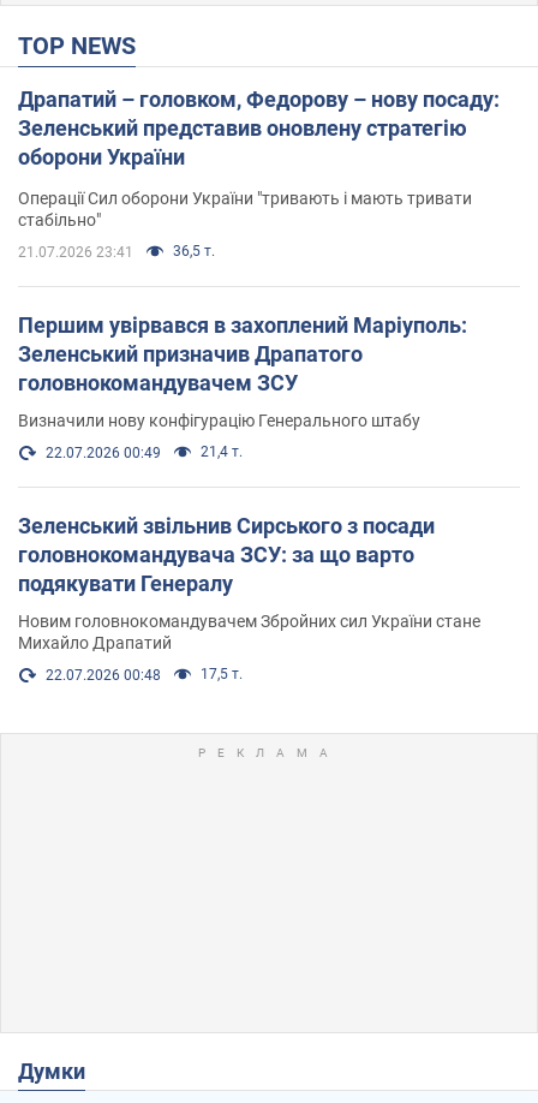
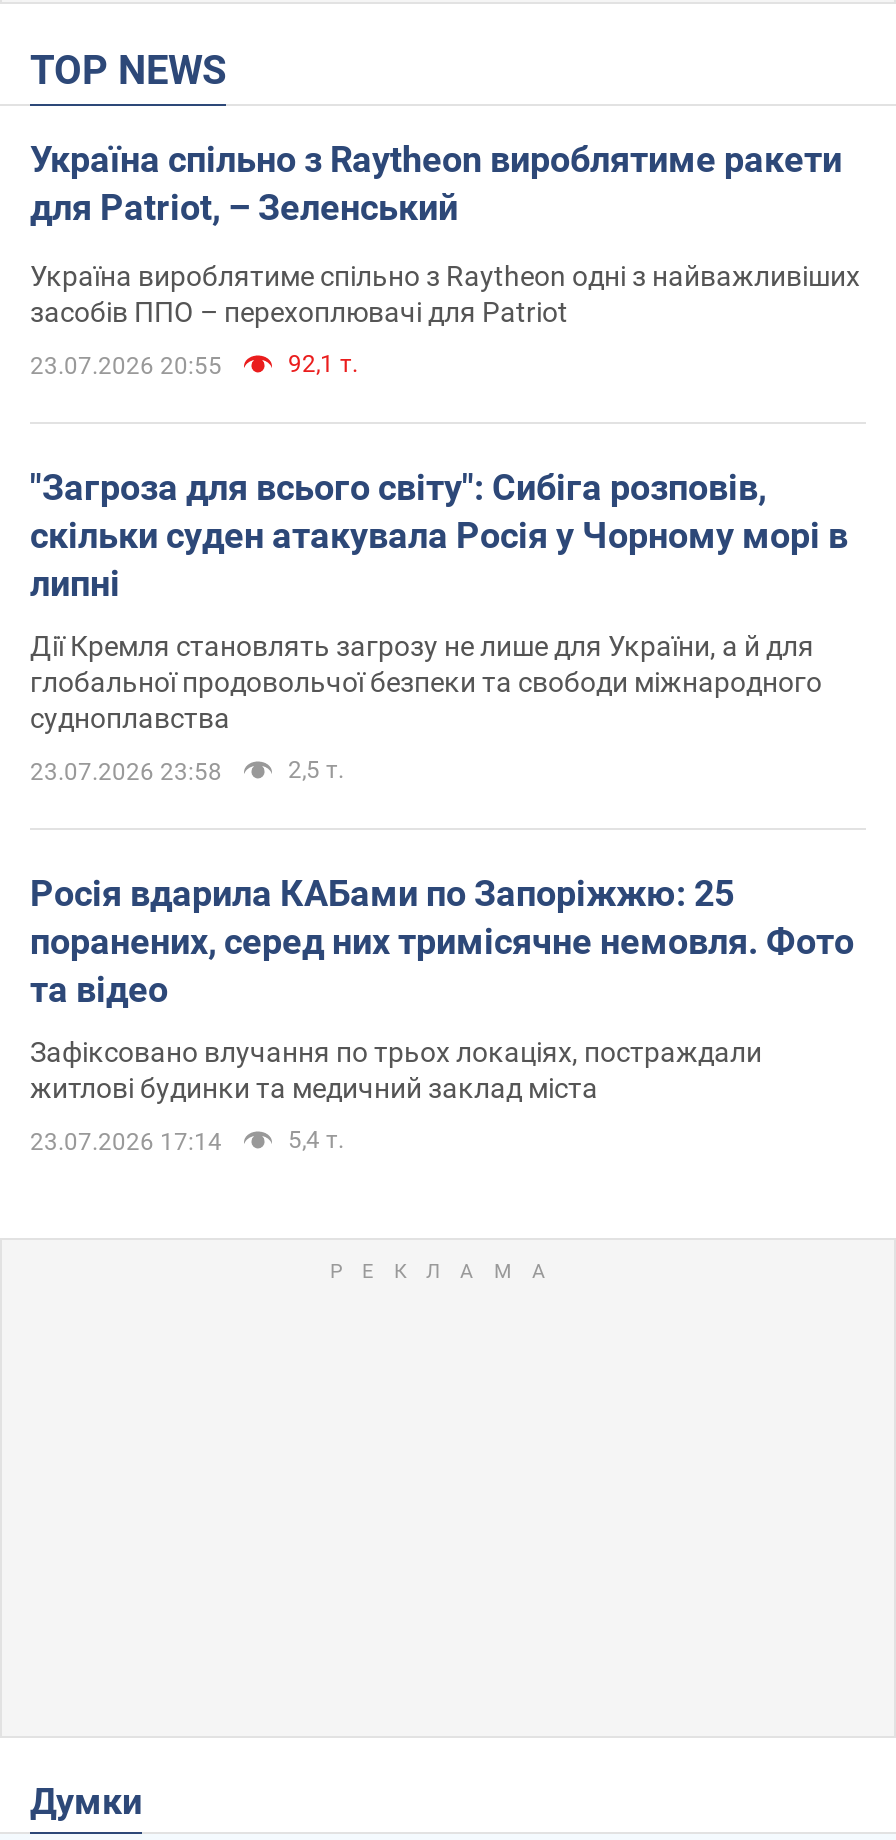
[18,87,500,169] Драпатий – головком, Федорову – нову посаду: | Зеленський представив оновлену стратегію | оборони України -> [30,138,842,228] Україна спільно з Raytheon вироблятиме ракети | для Patriot, – Зеленський
[18,189,472,229] Операції Сил оборони України "тривають і мають тривати | стабільно" -> [30,260,860,328] Україна вироблятиме спільно з Raytheon одні з найважливіших | засобів ППО – перехоплювачі для Patriot
[18,243,215,261] 21.07.2026 23:41 | 36,5 т. -> [30,350,358,380] 23.07.2026 20:55 | 92,1 т.
[18,312,467,395] Першим увірвався в захоплений Маріуполь: | Зеленський призначив Драпатого | головнокомандувачем ЗСУ -> [30,466,848,604] "Загроза для всього світу": Сибіга розповів, | скільки суден атакувала Росія у Чорному морі в | липні
[18,411,420,430] Визначили нову конфігурацію Генерального штабу -> [30,630,822,734] Дії Кремля становлять загрозу не лише для України, а й для | глобальної продовольчої безпеки та свободи міжнародного | судноплавства
[46,443,243,461] 22.07.2026 00:49 | 21,4 т. -> [30,756,344,786] 23.07.2026 23:58 | 2,5 т.
[18,513,435,596] Зеленський звільнив Сирського з посади | головнокомандувача ЗСУ: за що варто | подякувати Генералу -> [30,872,854,1010] Росія вдарила КАБами по Запоріжжю: 25 | поранених, серед них тримісячне немовля. Фото | та відео
[18,612,480,652] Новим головнокомандувачем Збройних сил України стане | Михайло Драпатий -> [30,1036,762,1104] Зафіксовано влучання по трьох локаціях, постраждали | житлові будинки та медичний заклад міста
[46,666,243,684] 22.07.2026 00:48 | 17,5 т. -> [30,1126,344,1156] 23.07.2026 17:14 | 5,4 т.

